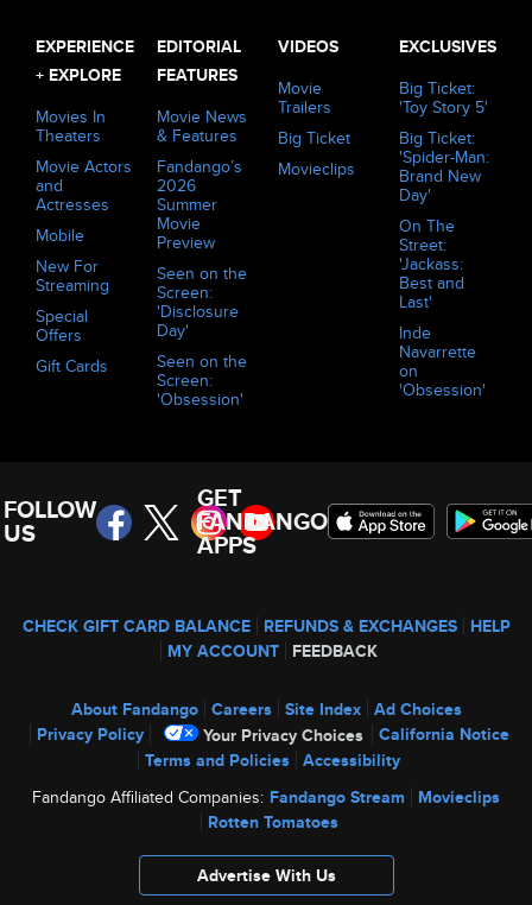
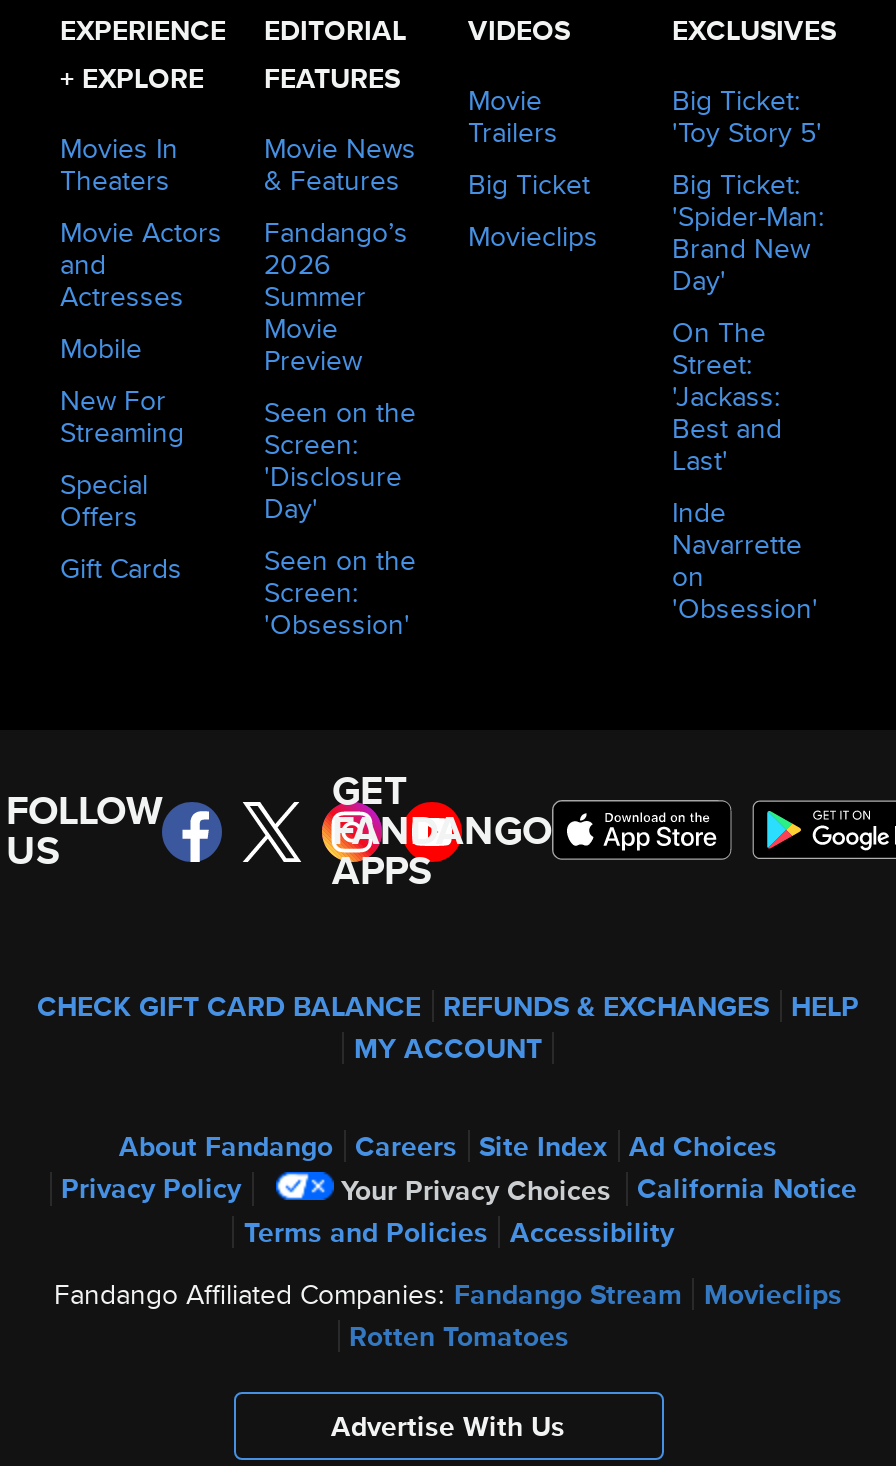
[167,639,378,663] MY ACCOUNT FEEDBACK -> [354,1028,542,1068] MY ACCOUNT

